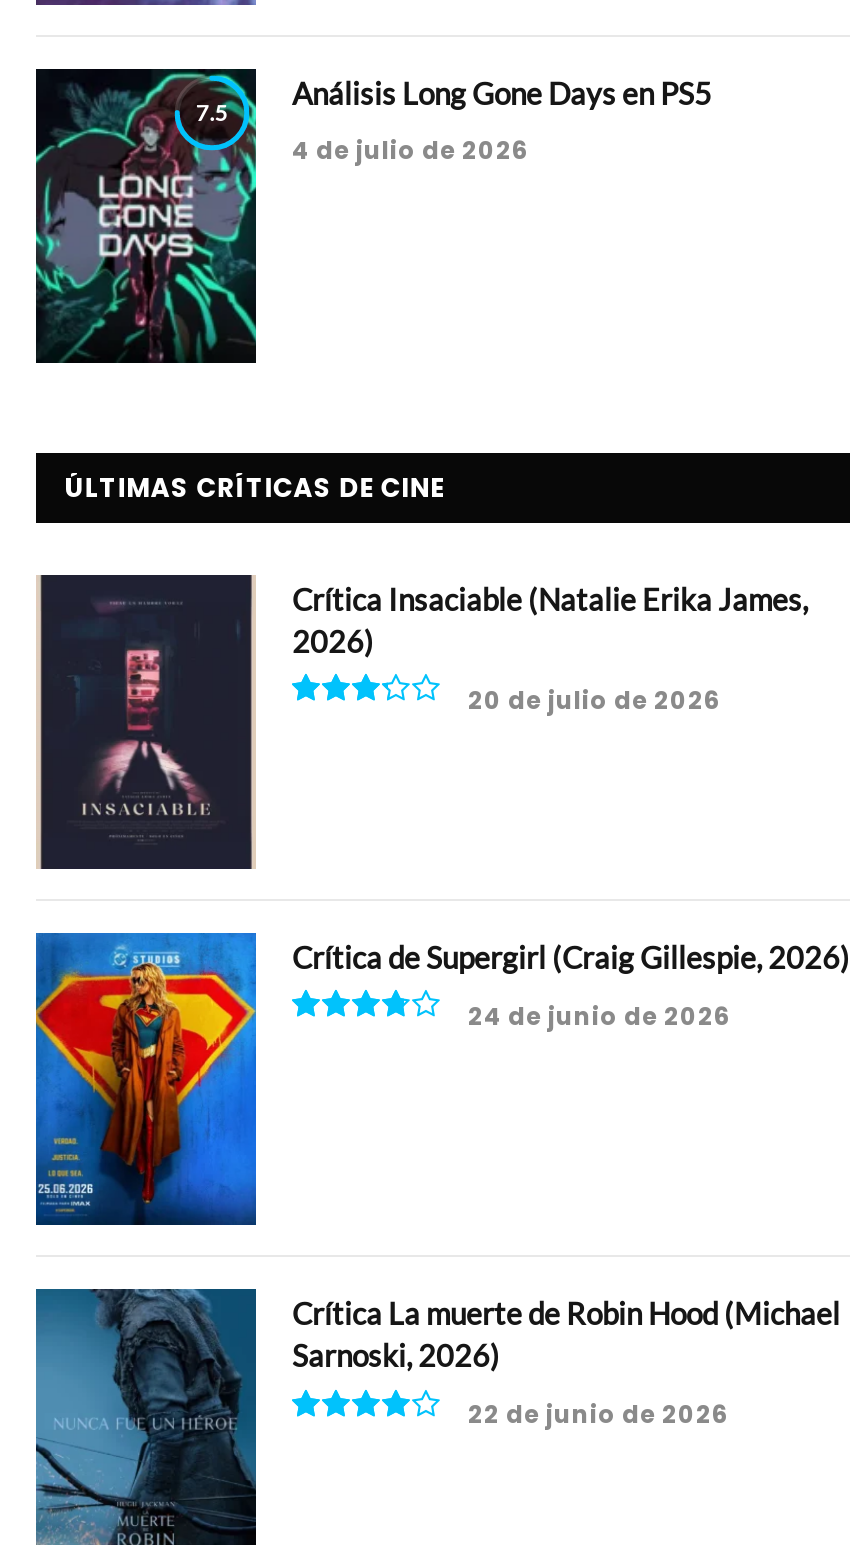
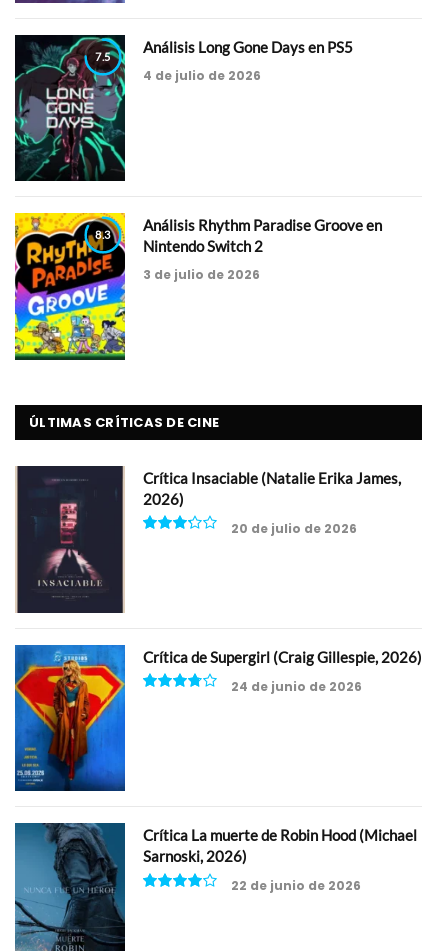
none -> [14,212,126,361] [image] | 8.3
none -> [143,216,382,283] Análisis Rhythm Paradise Groove en | Nintendo Switch 2 | 3 de julio de 2026

